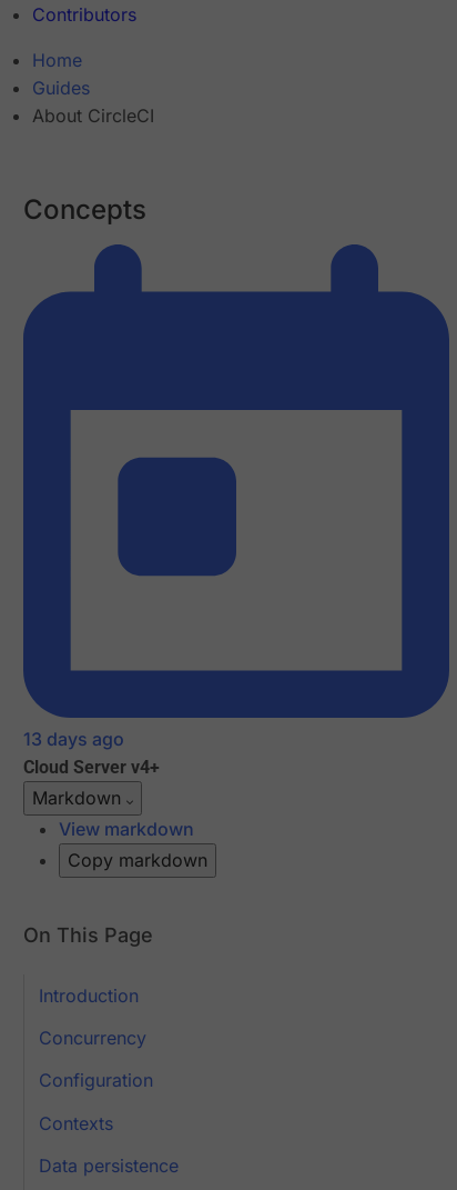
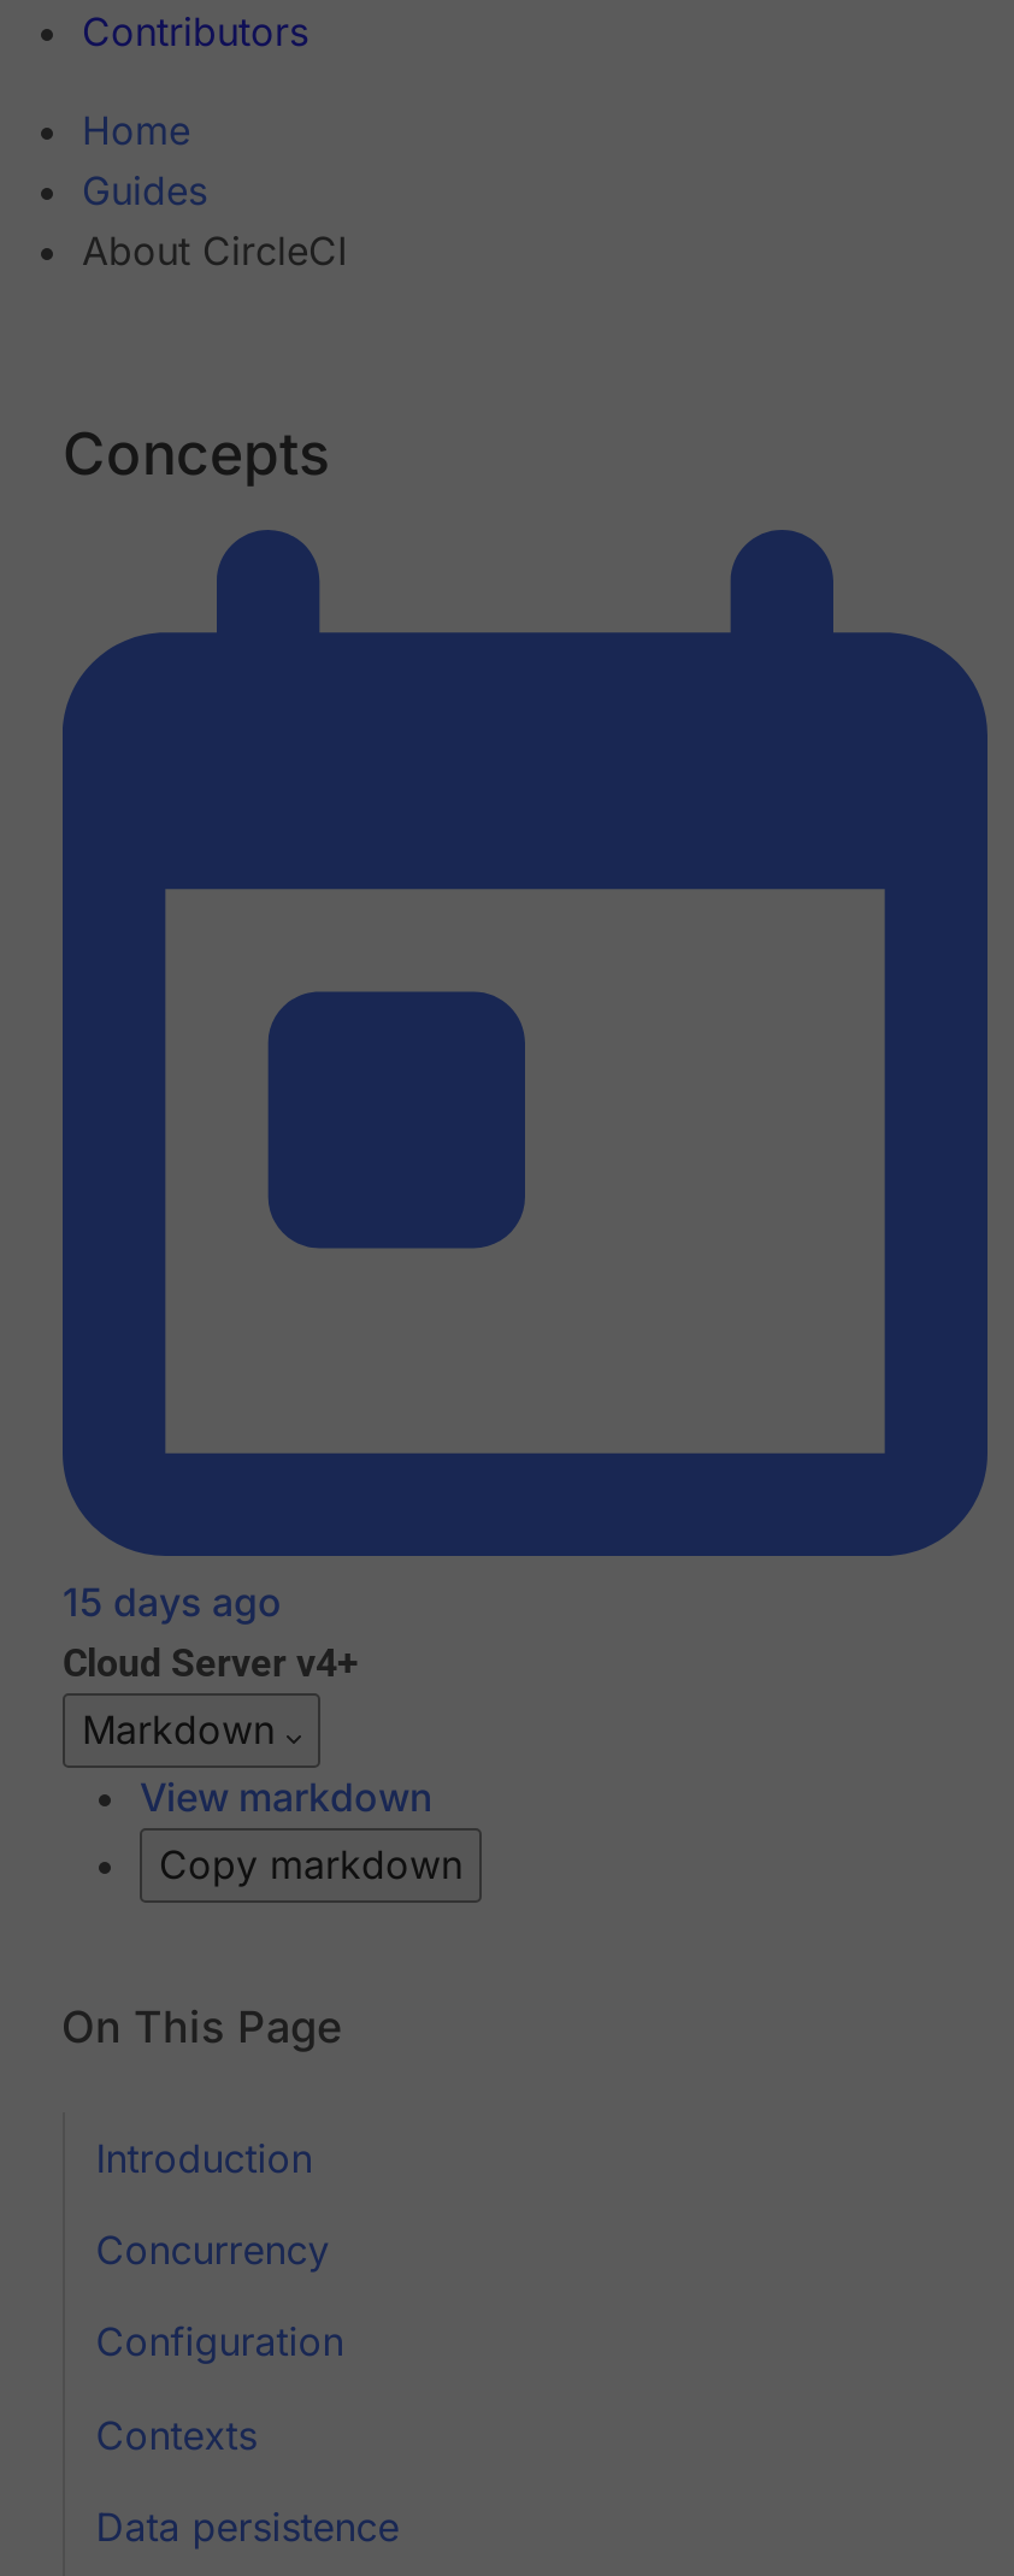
[23,728,124,751] 13 days ago -> [63,1579,282,1627] 15 days ago

